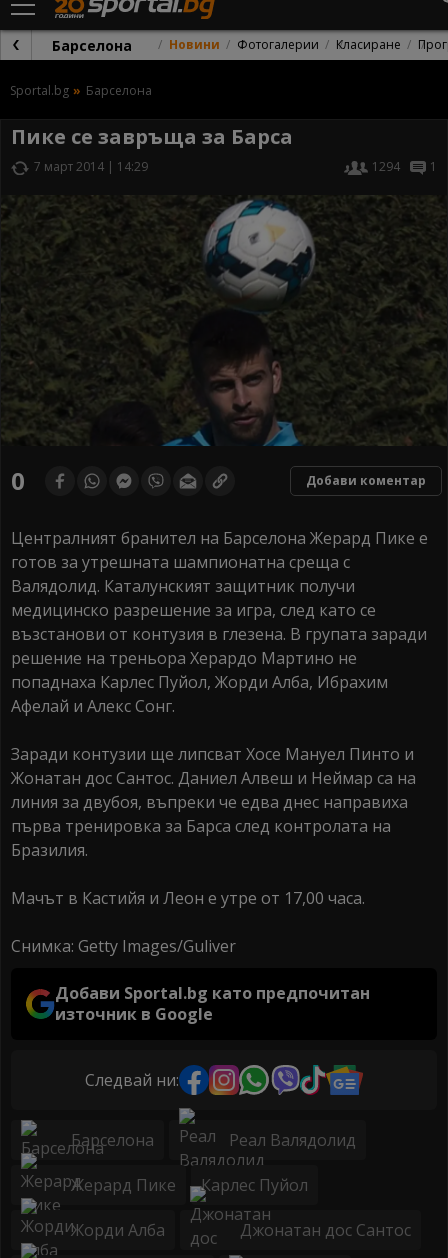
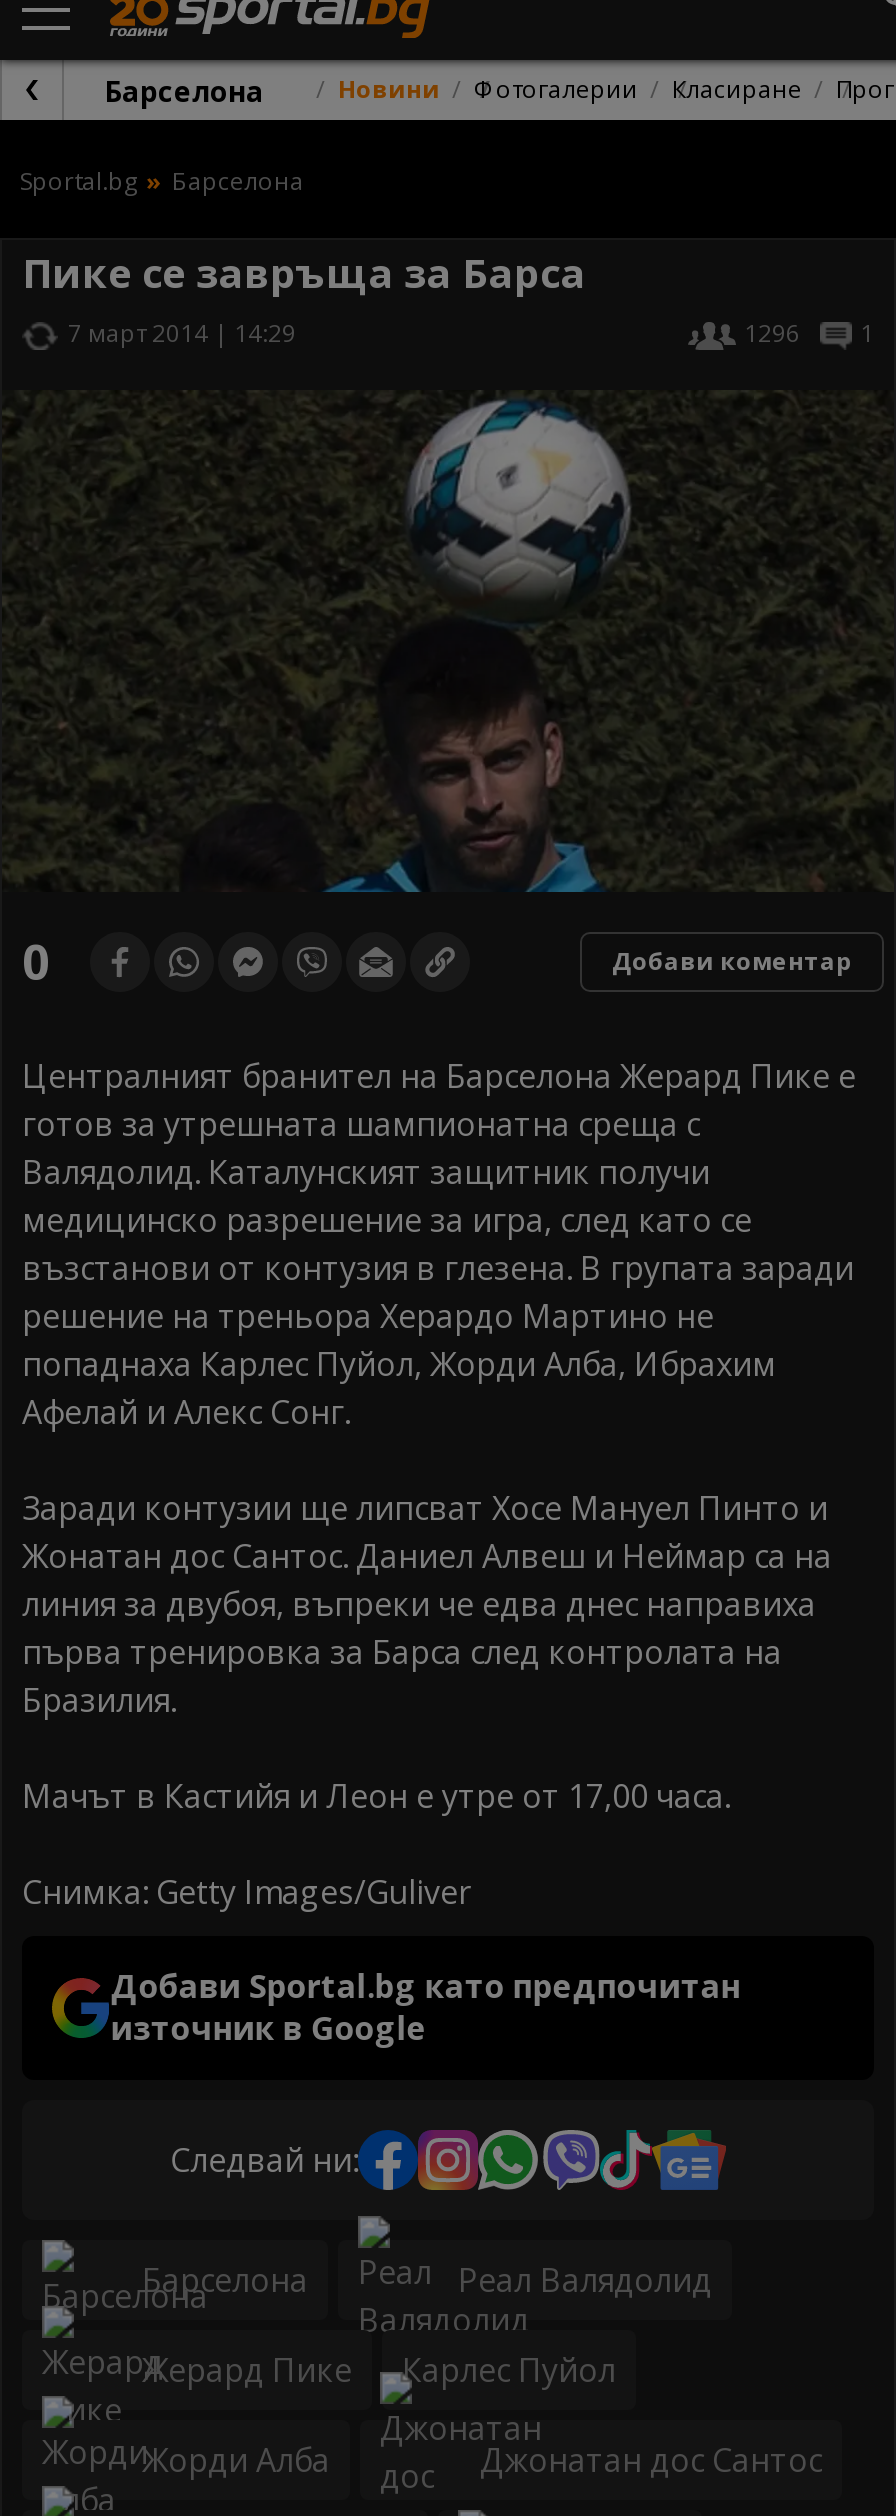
[372,158,437,175] 1294 1 -> [744,316,874,350] 1296 1

